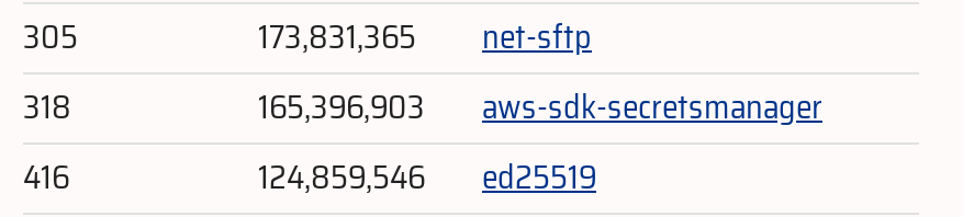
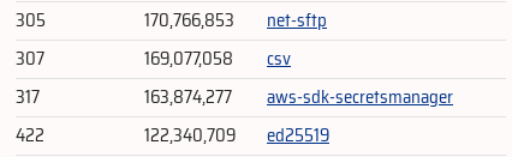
[258,11,592,64] 173,831,365 net-sftp -> [144,6,327,35] 170,766,853 net-sftp
[23,81,425,134] 318 | 165,396,903 -> [16,44,291,112] 307 | 169,077,058 | csv | 317 | 163,874,277
[23,151,69,204] 416 -> [16,121,44,150] 422
[258,151,596,204] 124,859,546 ed25519 -> [144,121,329,150] 122,340,709 ed25519

